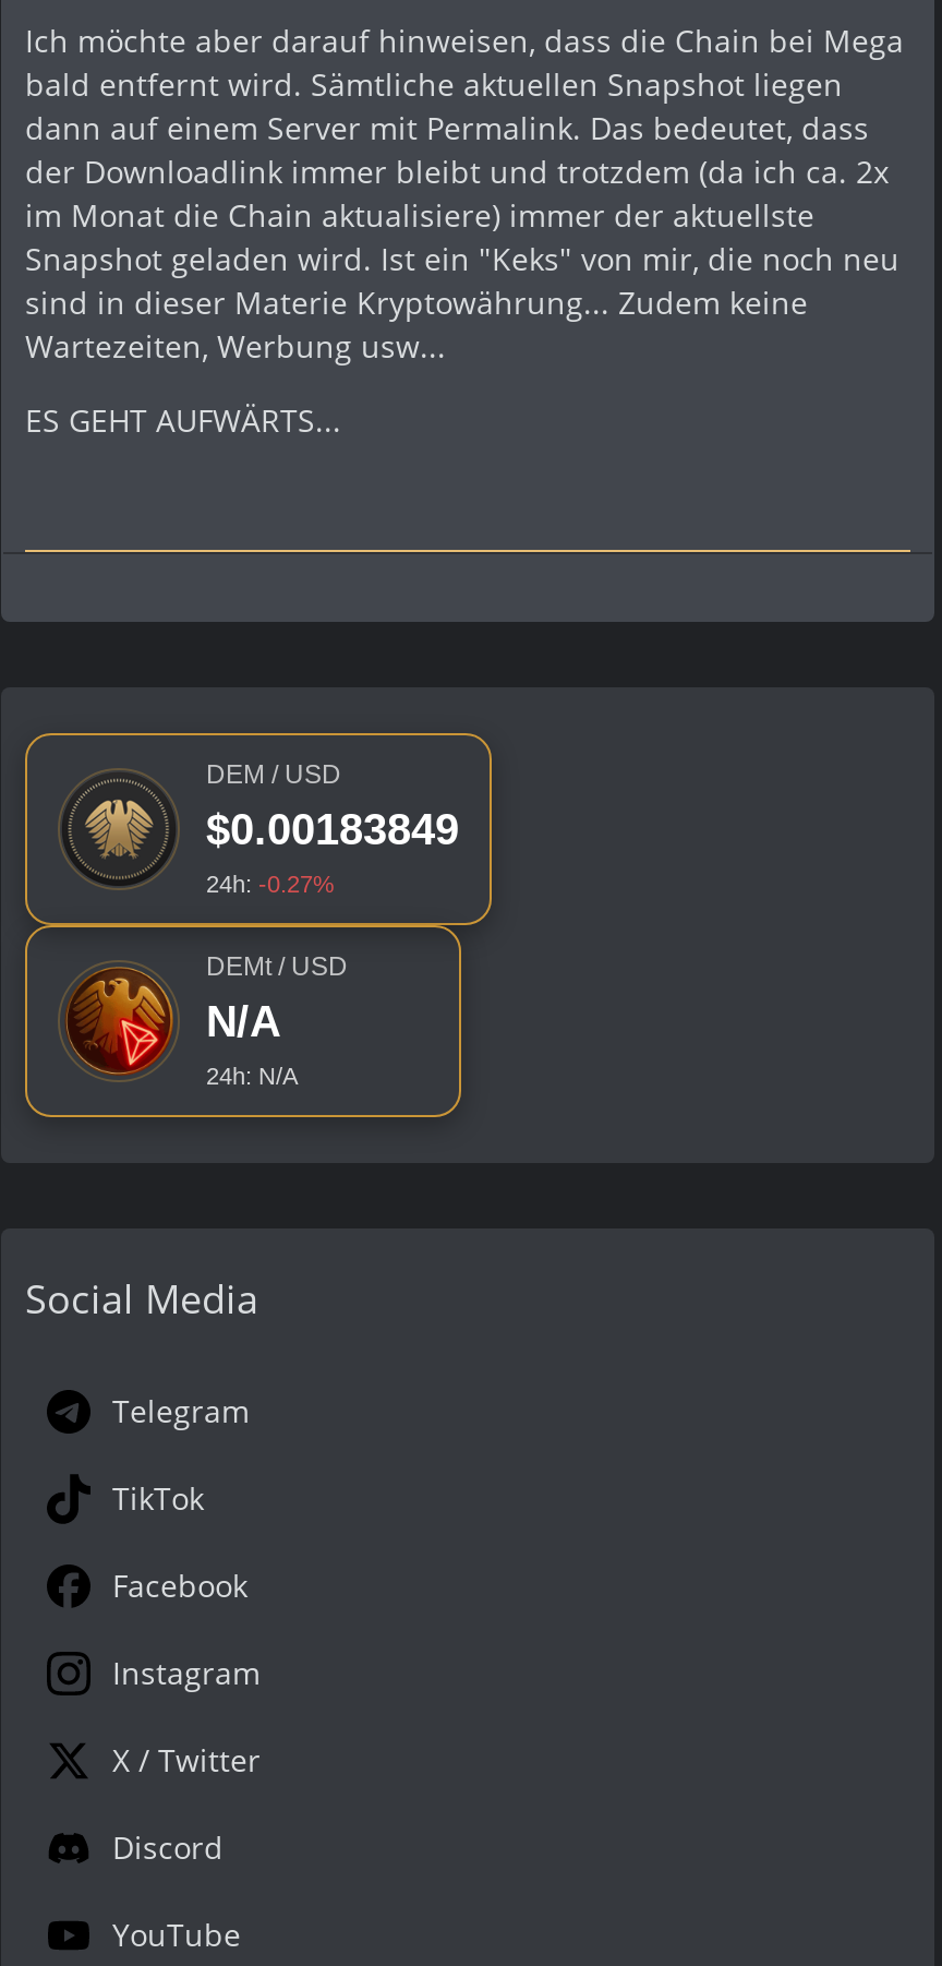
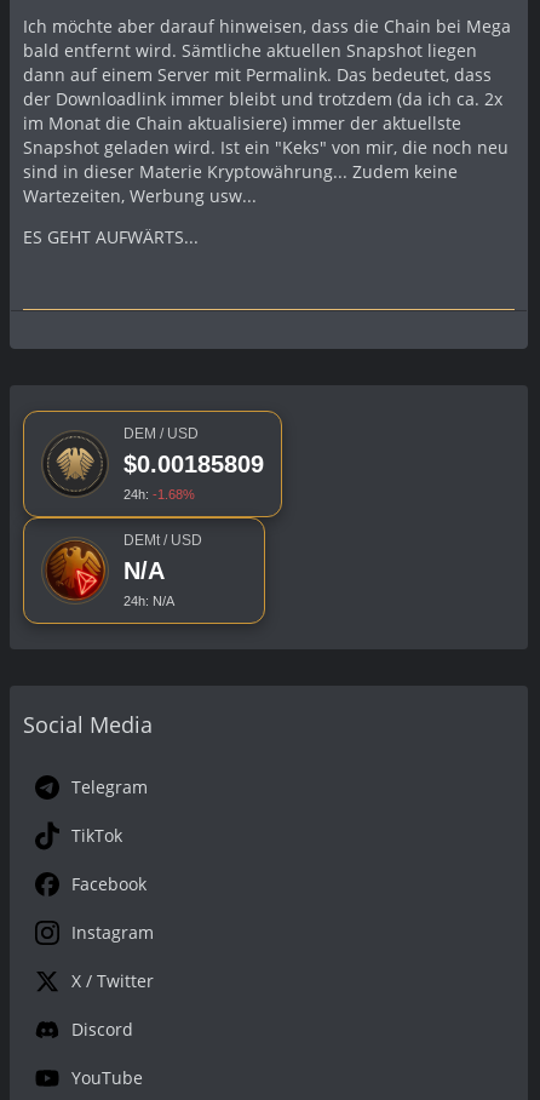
[206,806,459,854] $0.00183849 -> [123,451,264,478] $0.00185809
[206,871,335,897] 24h: -0.27% -> [123,487,195,502] 24h: -1.68%

